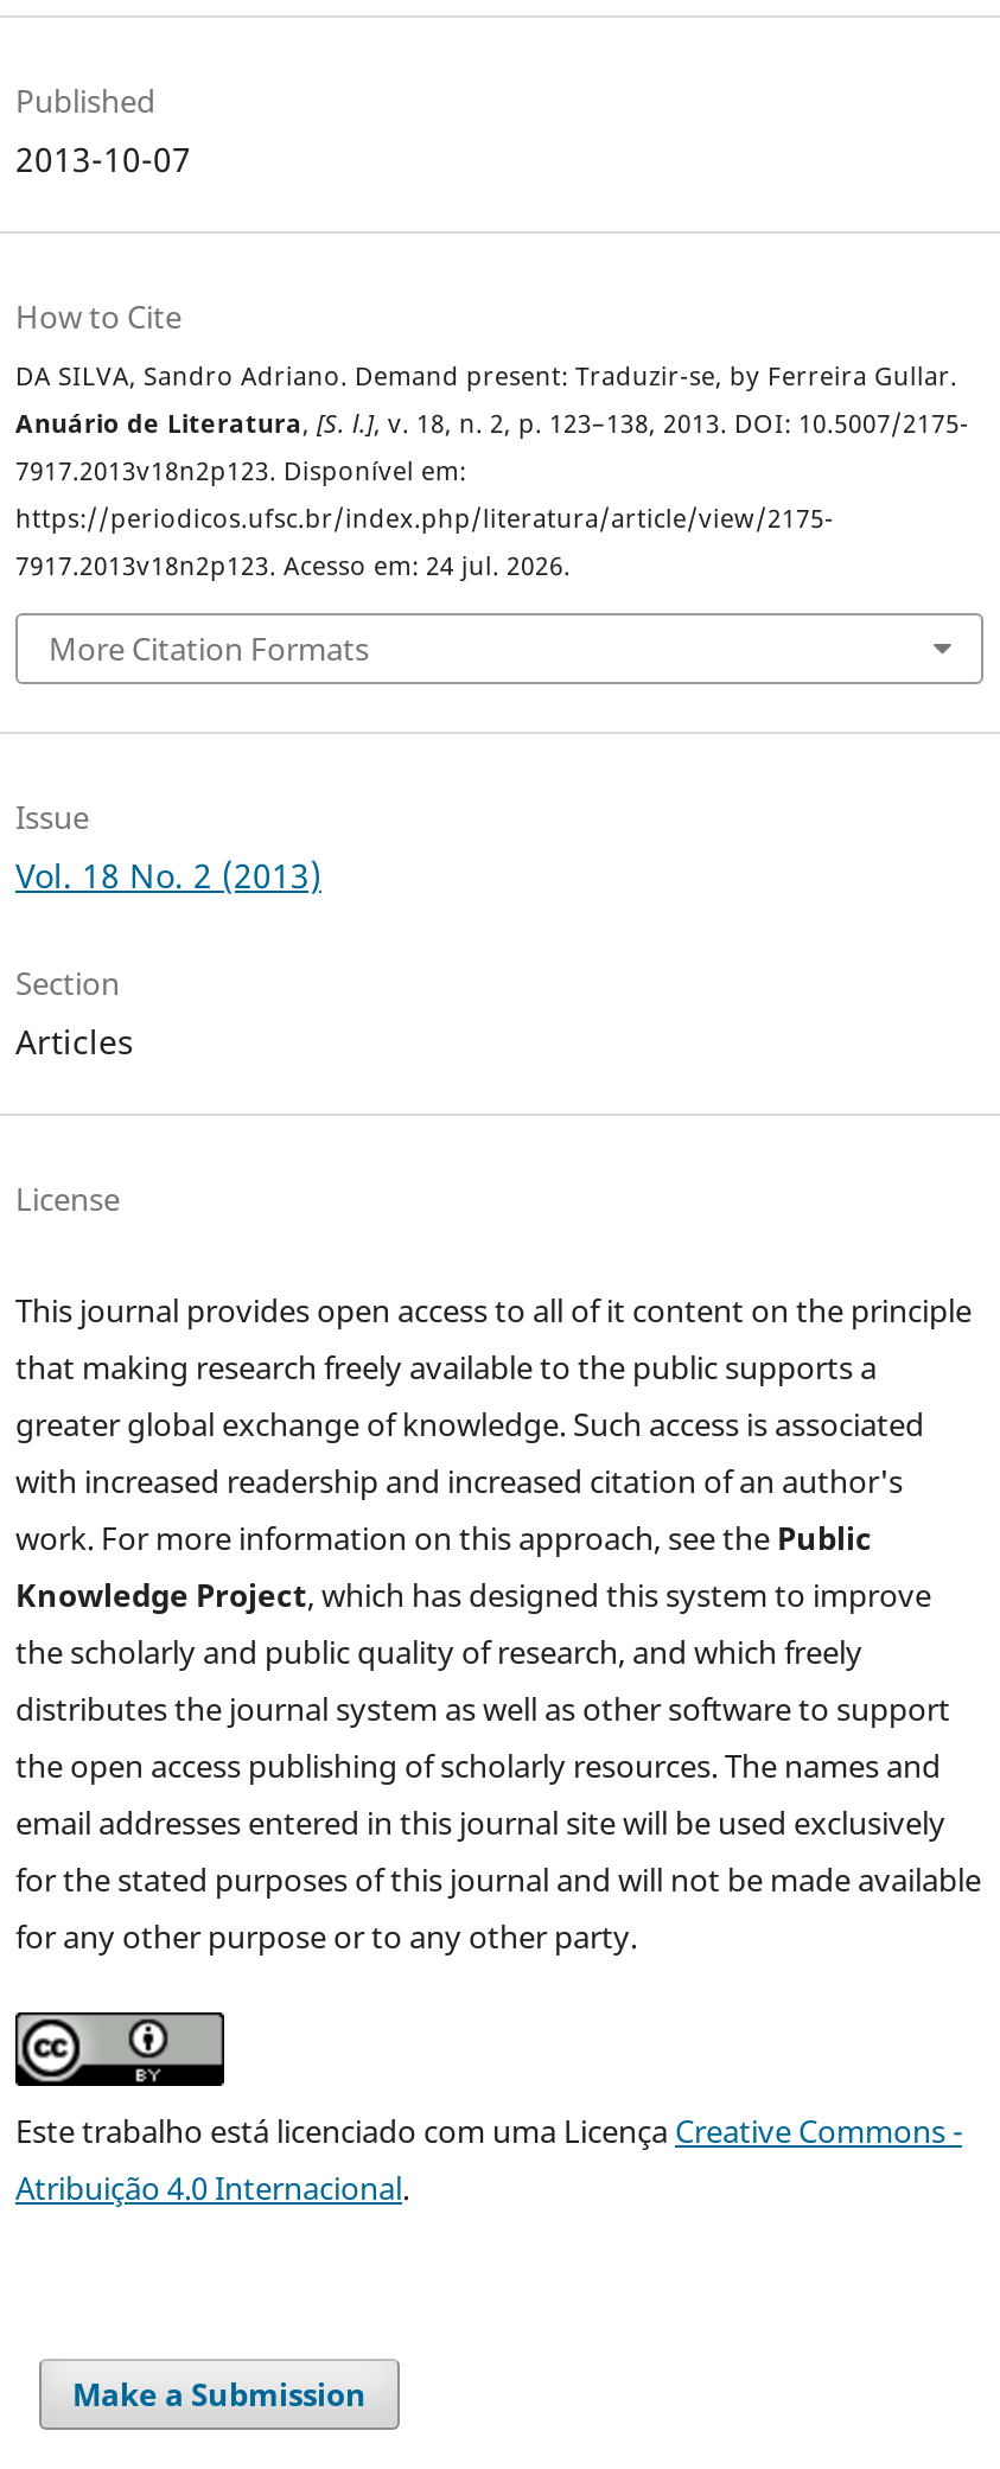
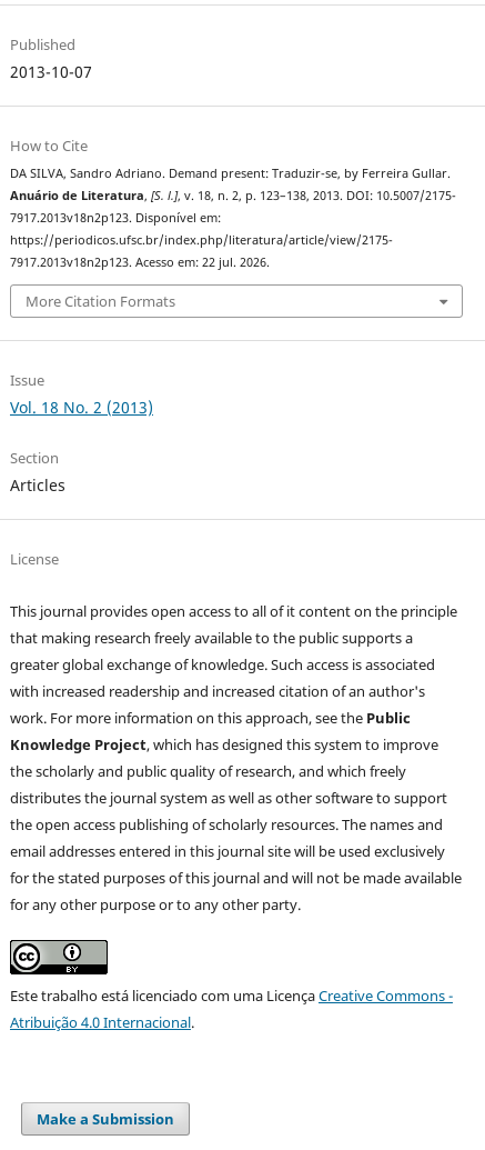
[15,549,571,582] 7917.2013v18n2p123. Acesso em: 24 jul. 2026. -> [10,254,270,270] 7917.2013v18n2p123. Acesso em: 22 jul. 2026.

